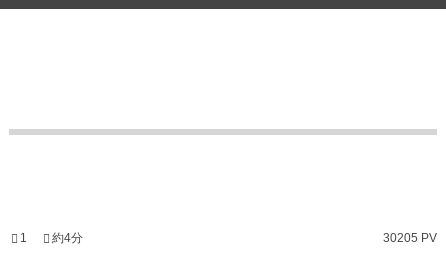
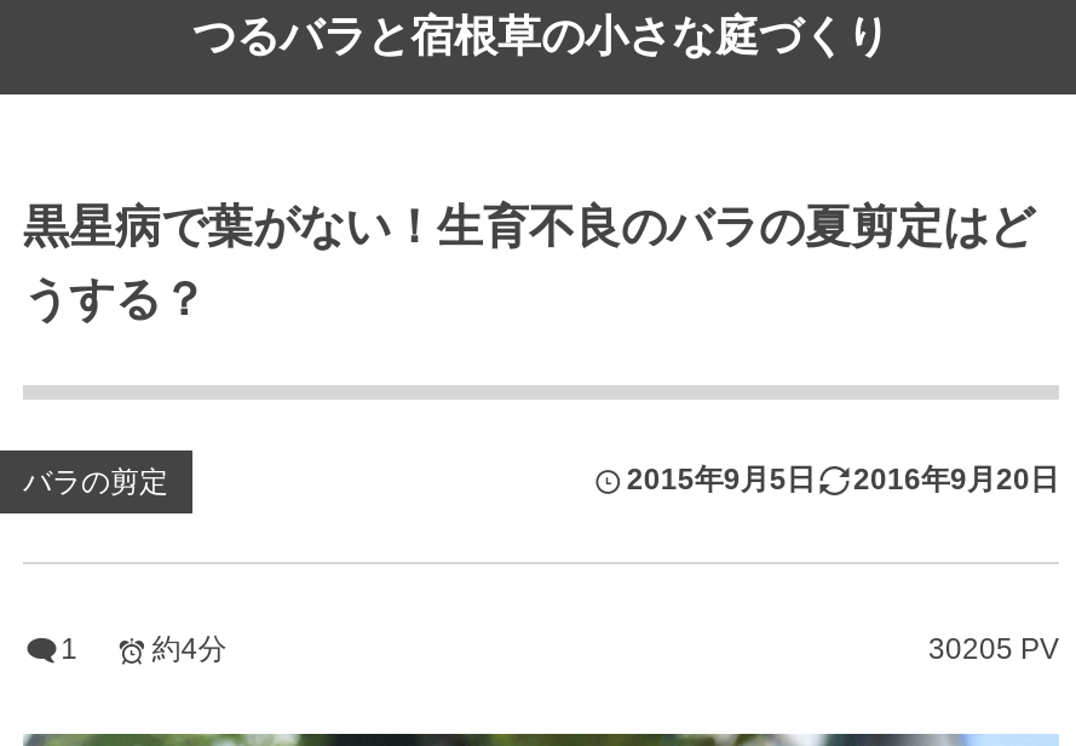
none -> [23,201,1035,325] 黒星病で葉がない！生育不良のバラの夏剪定はど | うする？
none -> [23,463,1059,499] バラの剪定 | 2015年9月5日 | 2016年9月20日
none -> [192,12,890,61] つるバラと宿根草の小さな庭づくり

